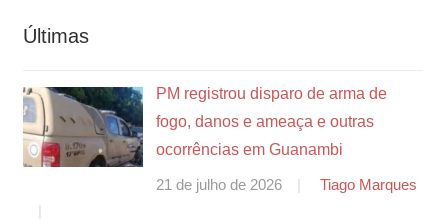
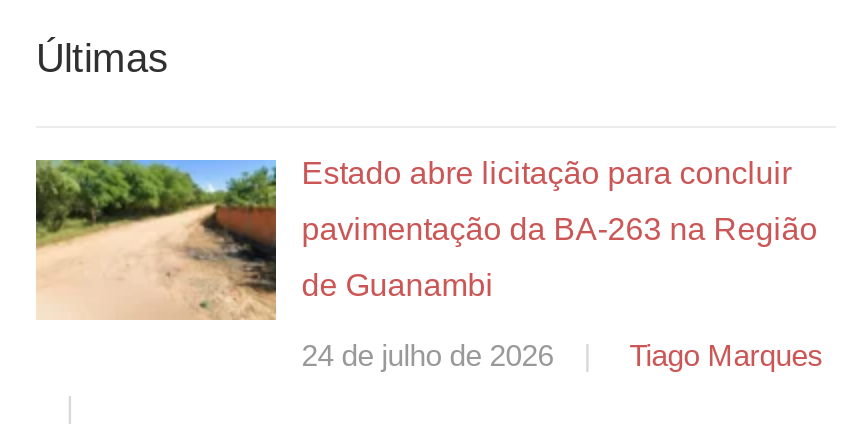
[23,85,387,168] [image] | PM registrou disparo de arma de -> [34,157,792,322] [image] | Estado abre licitação para concluir
[156,113,374,130] fogo, danos e ameaça e outras -> [302,213,818,247] pavimentação da BA-263 na Região
[156,141,343,158] ocorrências em Guanambi -> [302,269,494,303] de Guanambi
[156,176,282,193] 21 de julho de 2026 -> [302,338,554,372] 24 de julho de 2026

